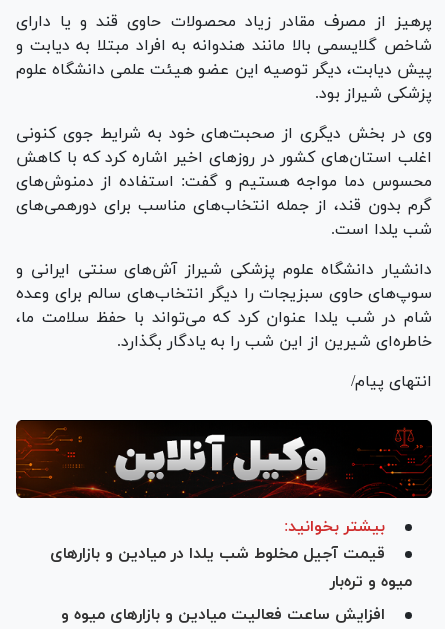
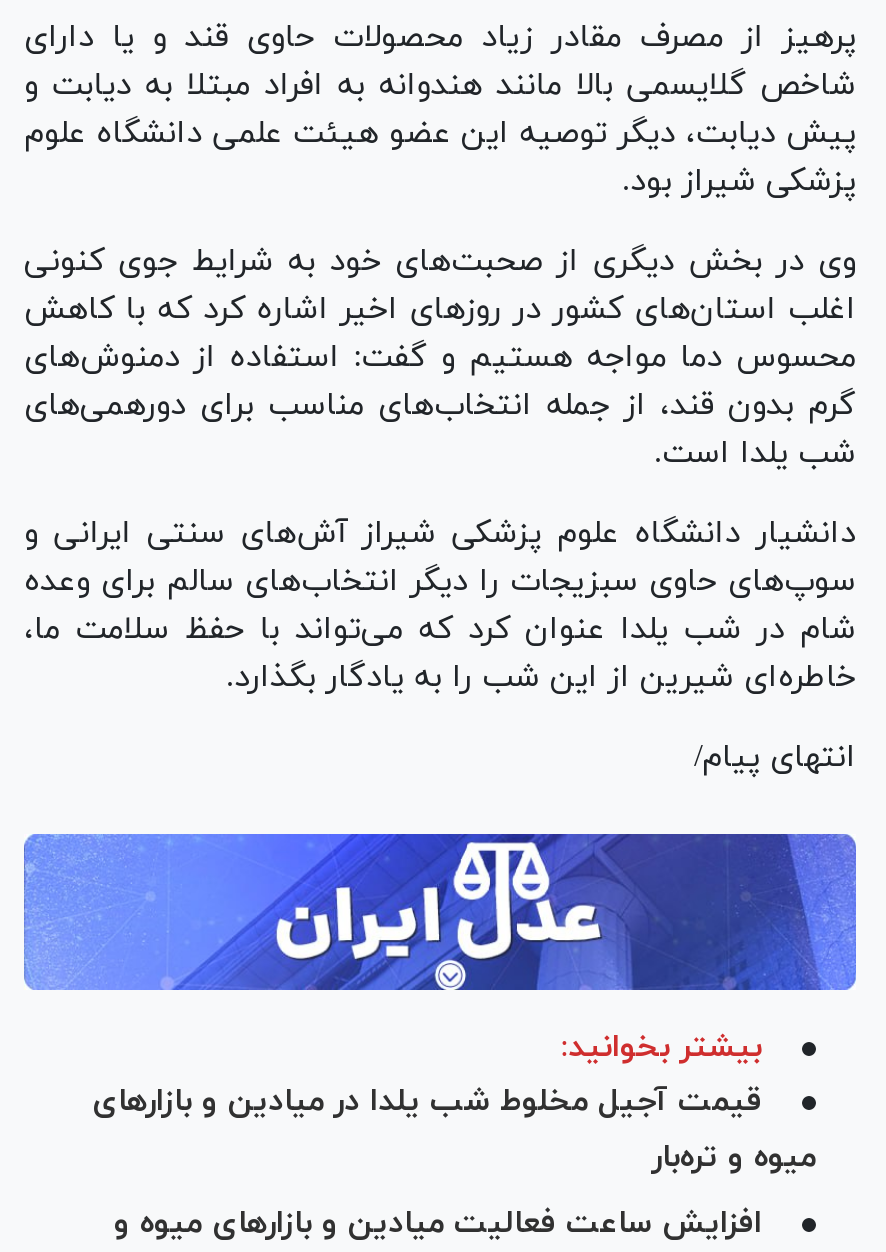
[15,419,433,499] [image] -> [22,832,858,992] [image]

